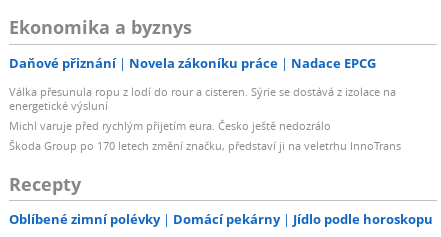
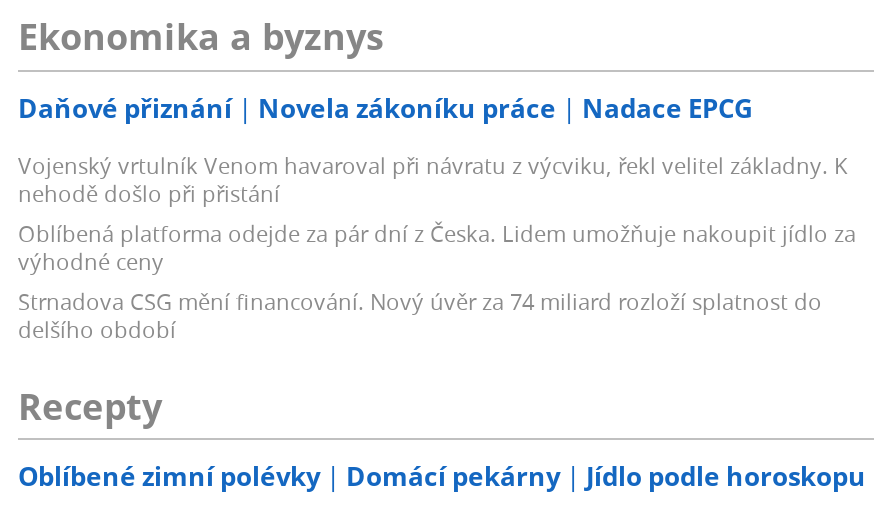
[9,84,401,153] Válka přesunula ropu z lodí do rour a cisteren. Sýrie se dostává z izolace na | energetické výsluní | Michl varuje před rychlým přijetím eura. Česko ještě nedozrálo | Škoda Group po 170 letech změní značku, představí ji na veletrhu InnoTrans -> [18,150,856,344] Vojenský vrtulník Venom havaroval při návratu z výcviku, řekl velitel základny. K | nehodě došlo při přistání | Oblíbená platforma odejde za pár dní z Česka. Lidem umožňuje nakoupit jídlo za | výhodné ceny | Strnadova CSG mění financování. Nový úvěr za 74 miliard rozloží splatnost do | delšího období

